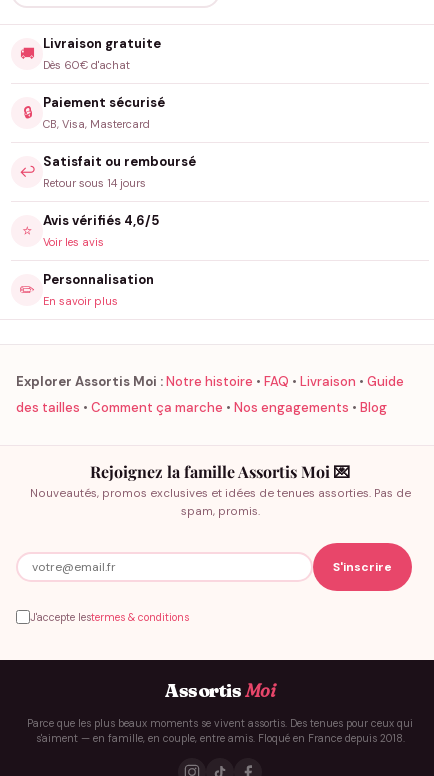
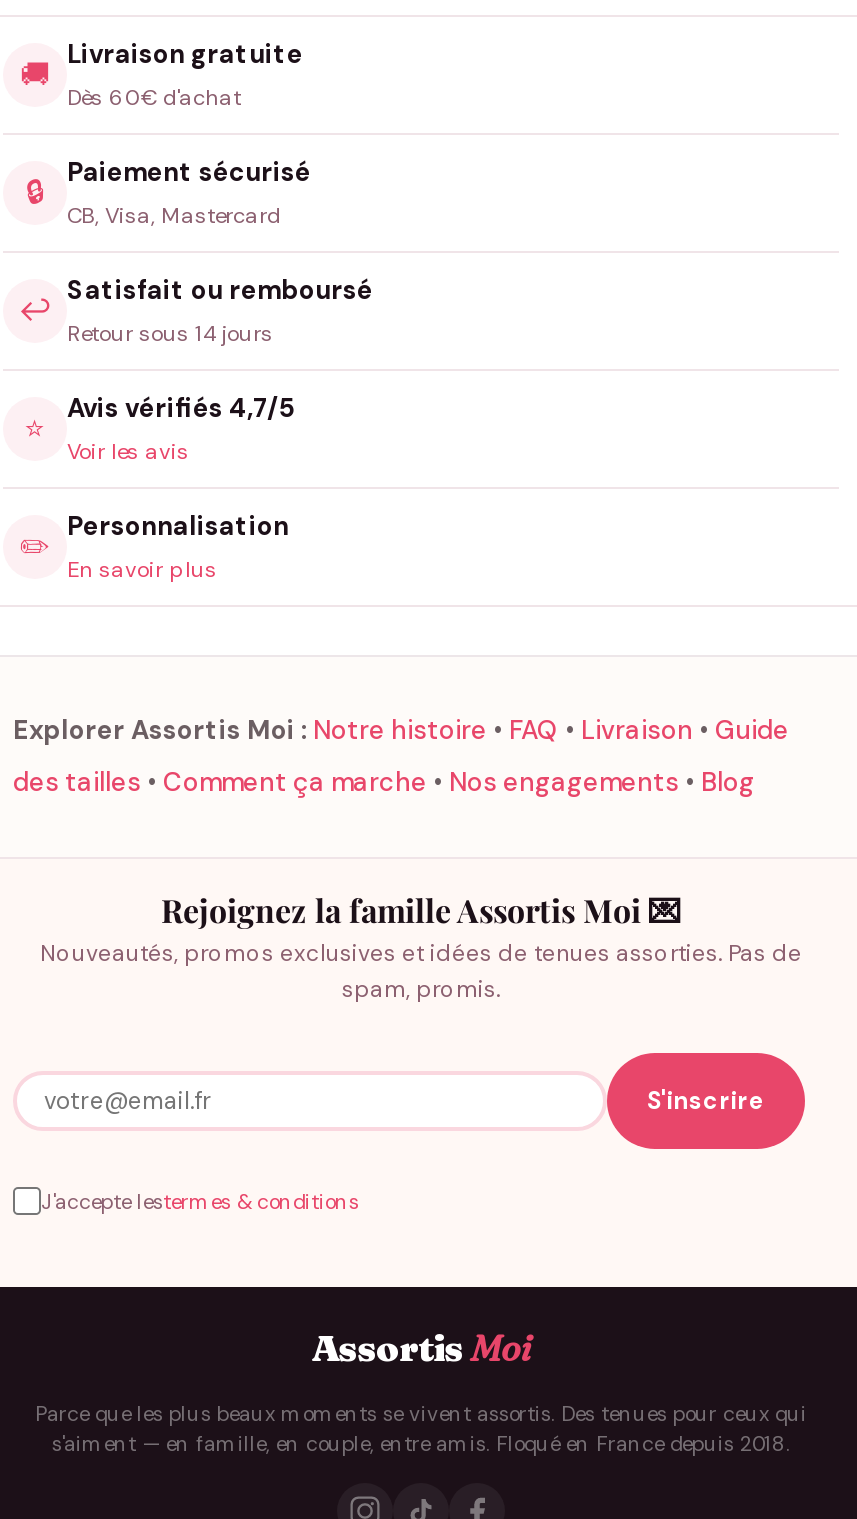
[43,212,159,229] Avis vérifiés 4,6/5 -> [67,390,295,424] Avis vérifiés 4,7/5

